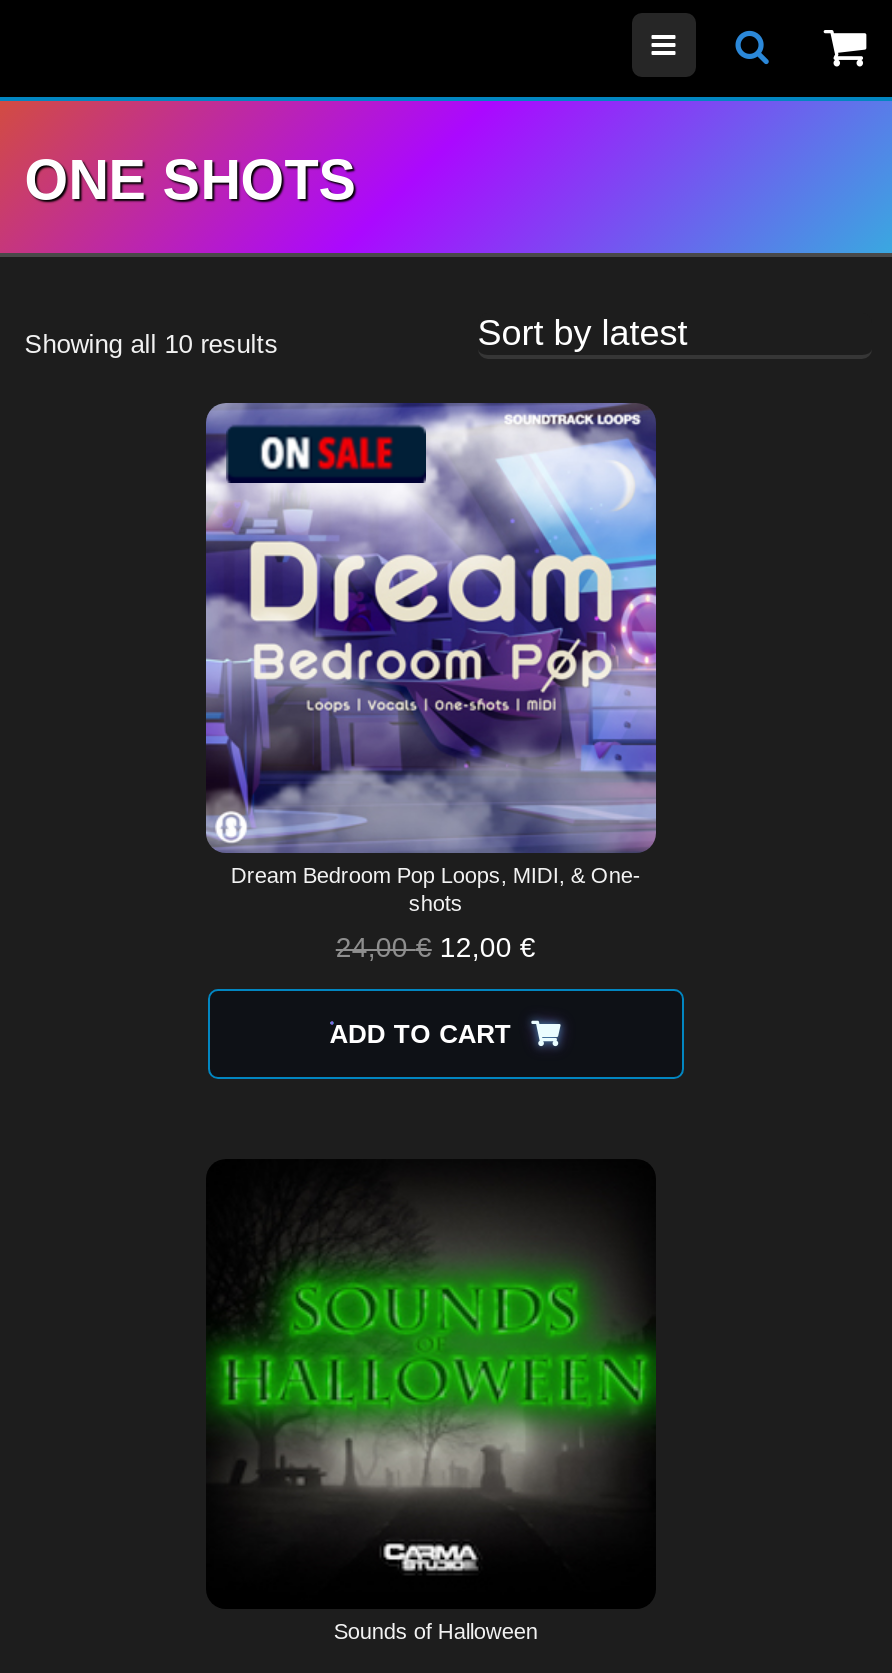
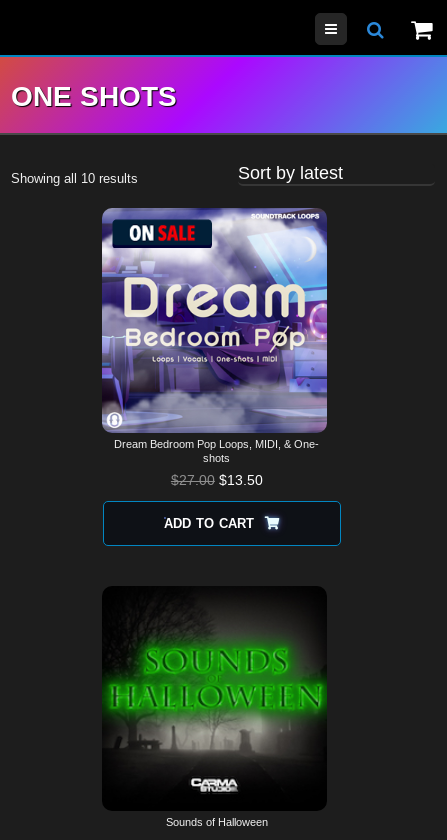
[336,930,536,962] 24,00€ 12,00 € -> [171,471,263,487] $27.00 $13.50

